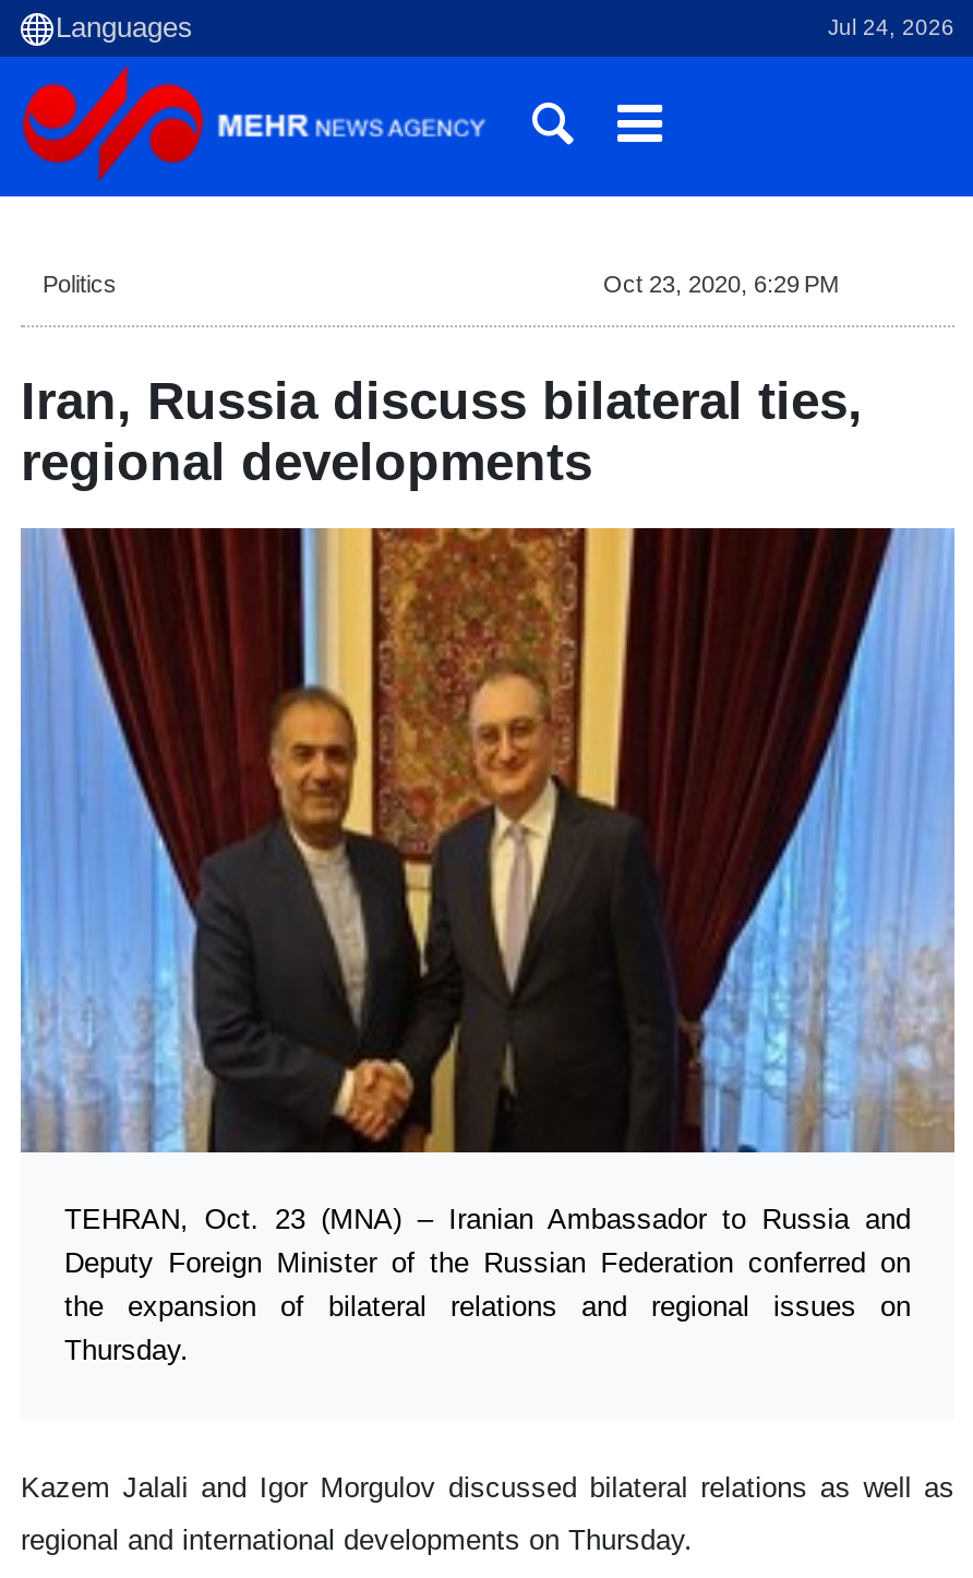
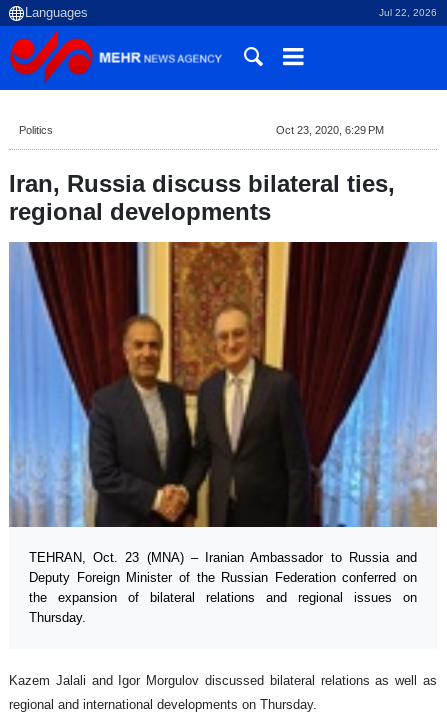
[828,15,954,39] Jul 24, 2026 -> [379,7,437,18] Jul 22, 2026

